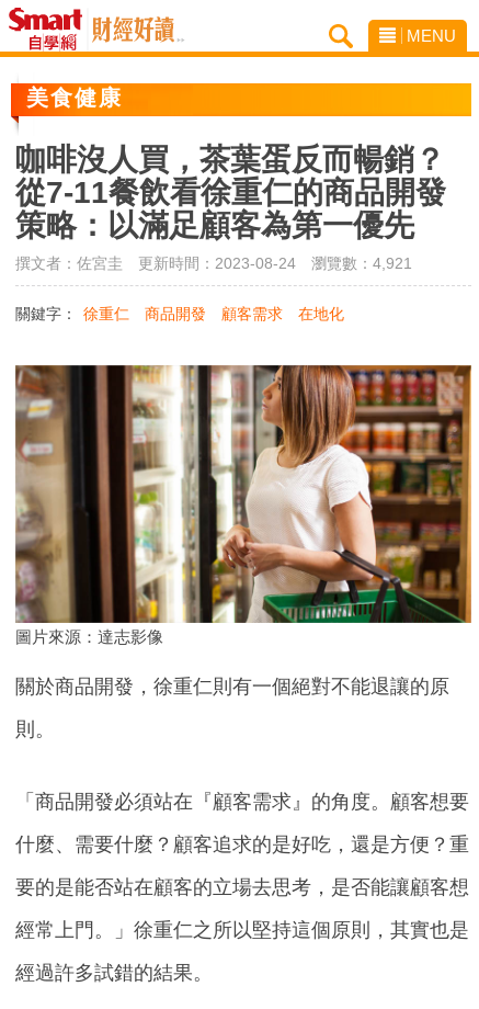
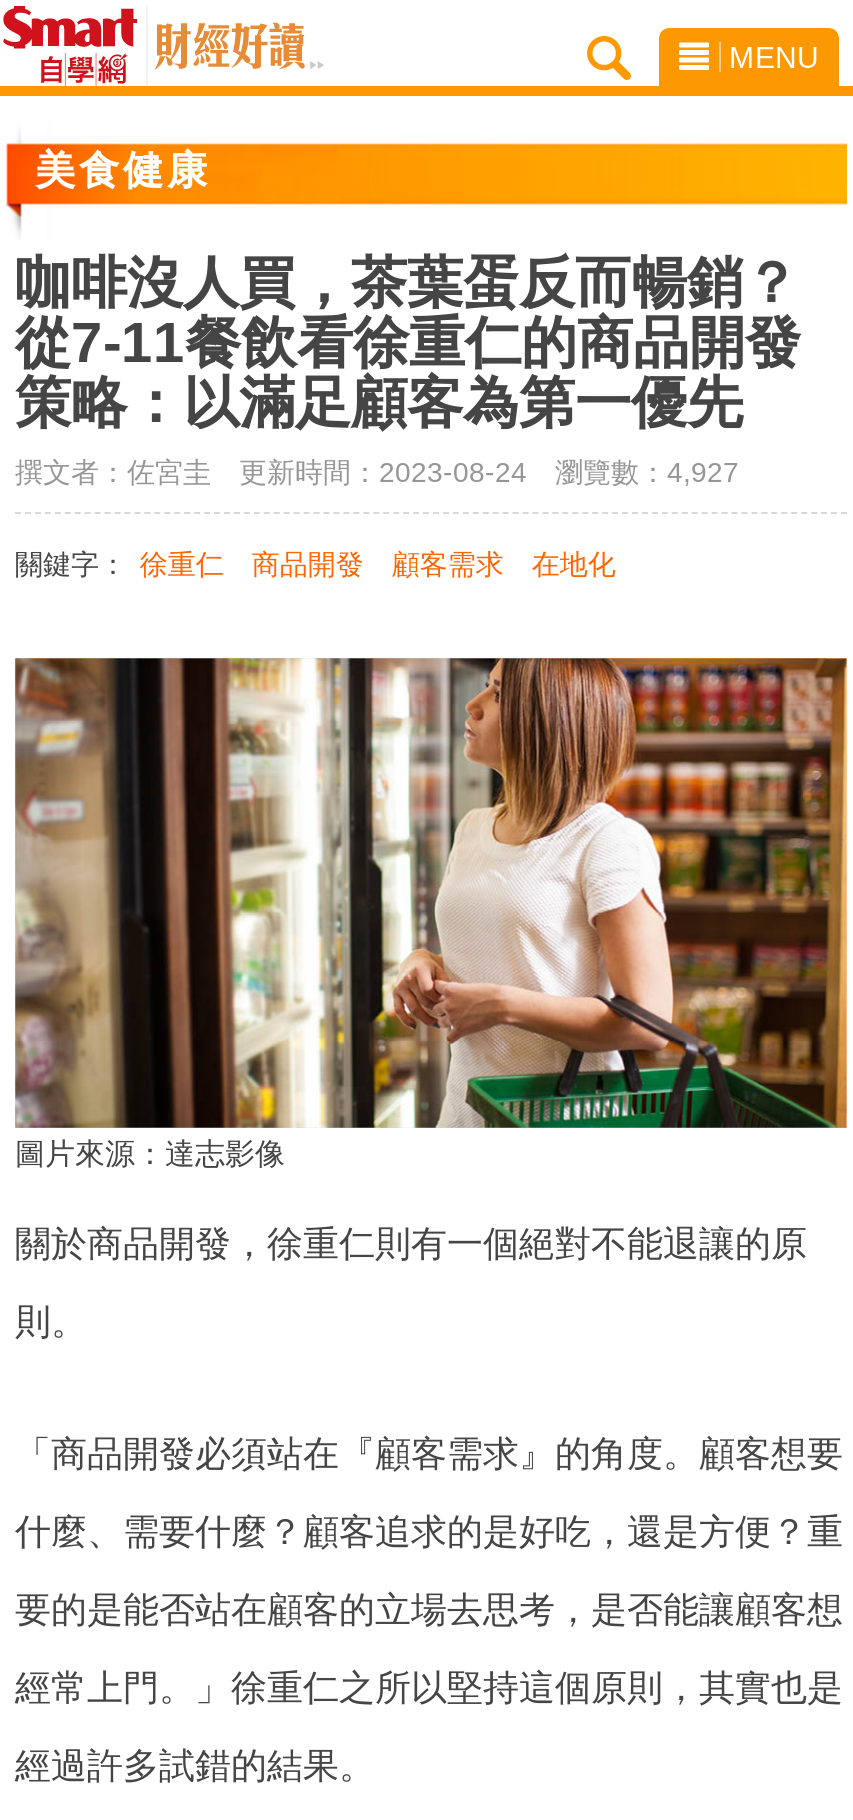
[15,254,412,272] 撰文者：佐宮圭 更新時間：2023-08-24 瀏覽數：4,921 -> [15,456,739,488] 撰文者：佐宮圭 更新時間：2023-08-24 瀏覽數：4,927

